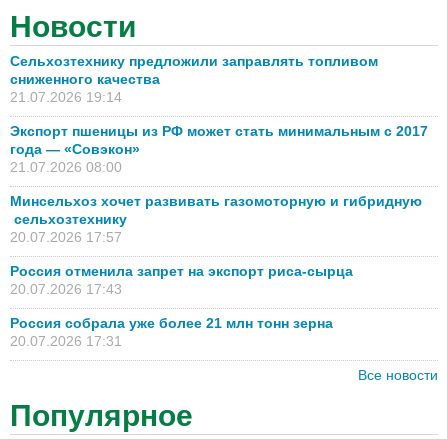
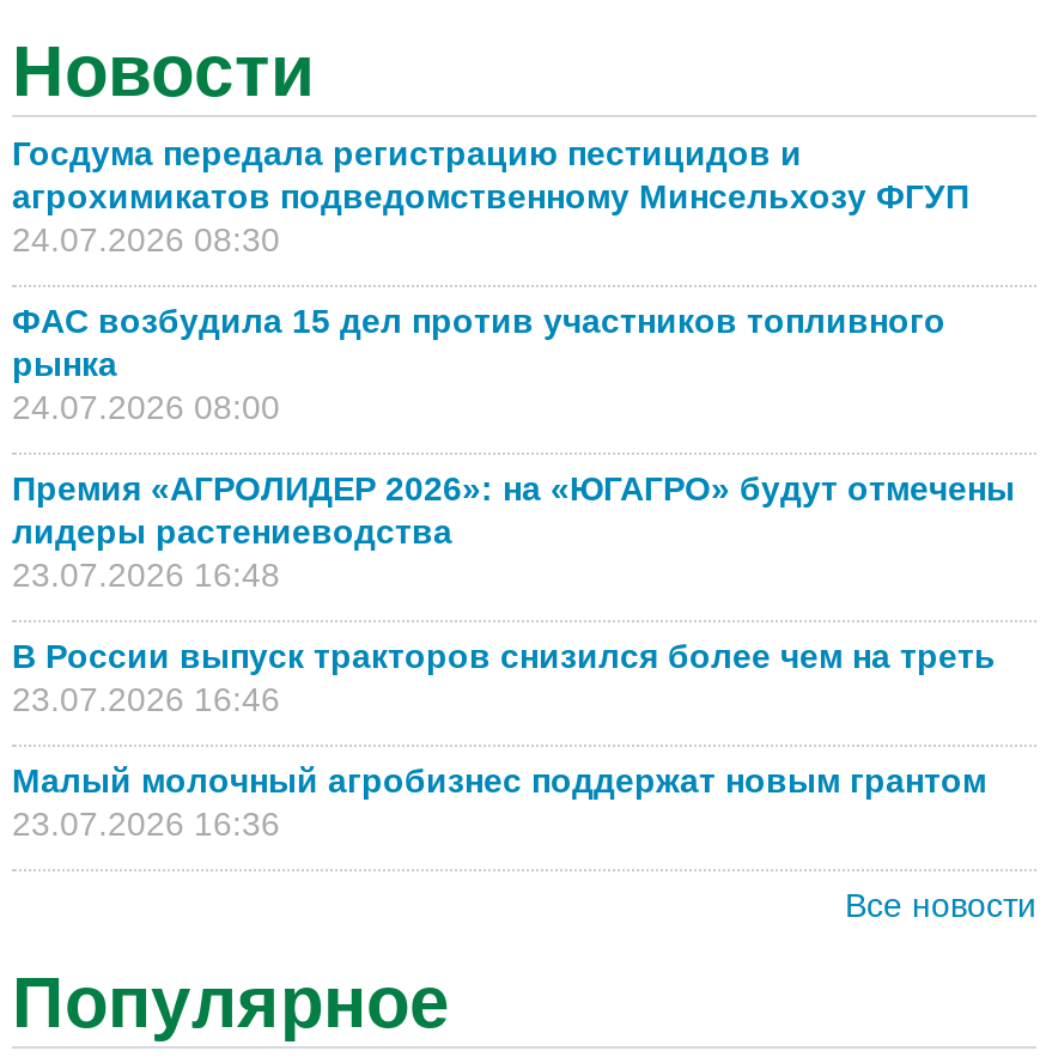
[10,52,378,104] Сельхозтехнику предложили заправлять топливом | сниженного качества | 21.07.2026 19:14 -> [12,133,969,257] Госдума передала регистрацию пестицидов и | агрохимикатов подведомственному Минсельхозу ФГУП | 24.07.2026 08:30
[10,122,428,174] Экспорт пшеницы из РФ может стать минимальным с 2017 | года — «Совэкон» | 21.07.2026 08:00 -> [12,300,945,425] ФАС возбудила 15 дел против участников топливного | рынка | 24.07.2026 08:00
[10,192,422,244] Минсельхоз хочет развивать газомоторную и гибридную | сельхозтехнику | 20.07.2026 17:57 -> [12,468,1015,593] Премия «АГРОЛИДЕР 2026»: на «ЮГАГРО» будут отмечены | лидеры растениеводства | 23.07.2026 16:48
[10,262,357,296] Россия отменила запрет на экспорт риса-сырца | 20.07.2026 17:43 -> [12,636,1005,717] В России выпуск тракторов снизился более чем на треть | 23.07.2026 16:46
[10,314,333,348] Россия собрала уже более 21 млн тонн зерна | 20.07.2026 17:31 -> [12,760,996,842] Малый молочный агробизнес поддержат новым грантом | 23.07.2026 16:36

